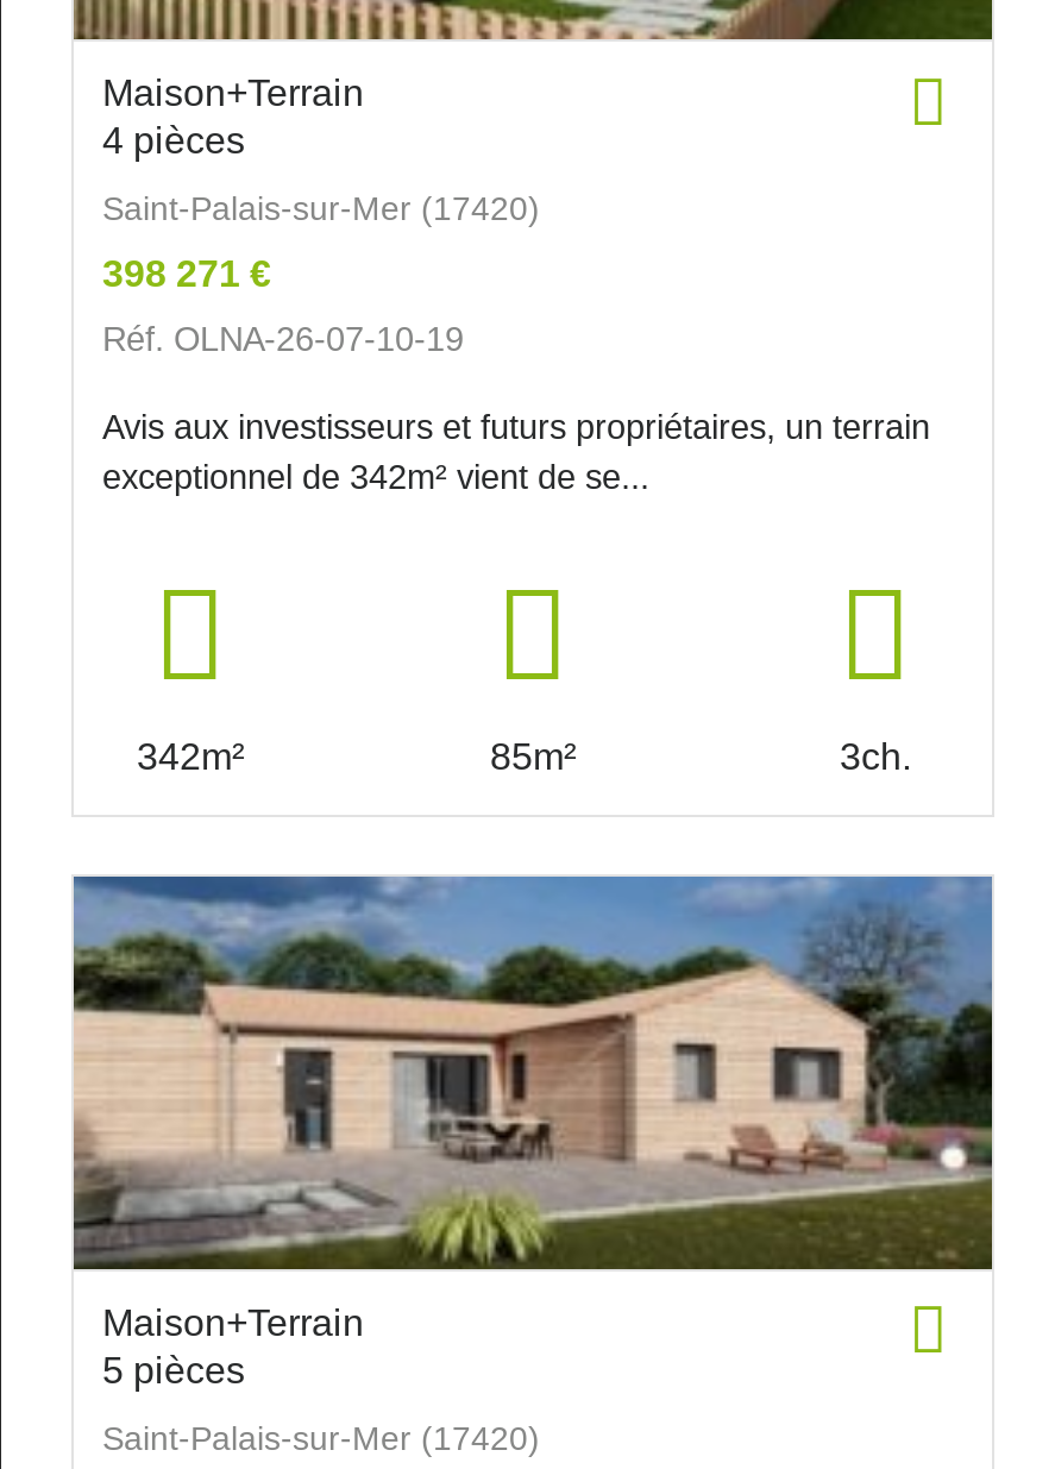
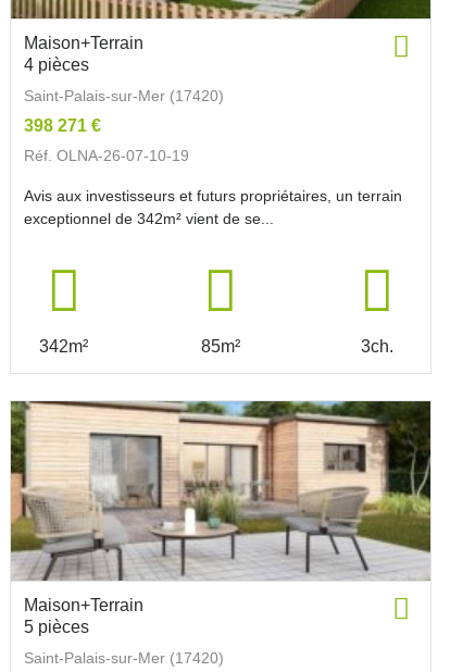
[71,873,994,1270] [image] -> [10,400,431,581] [image]

